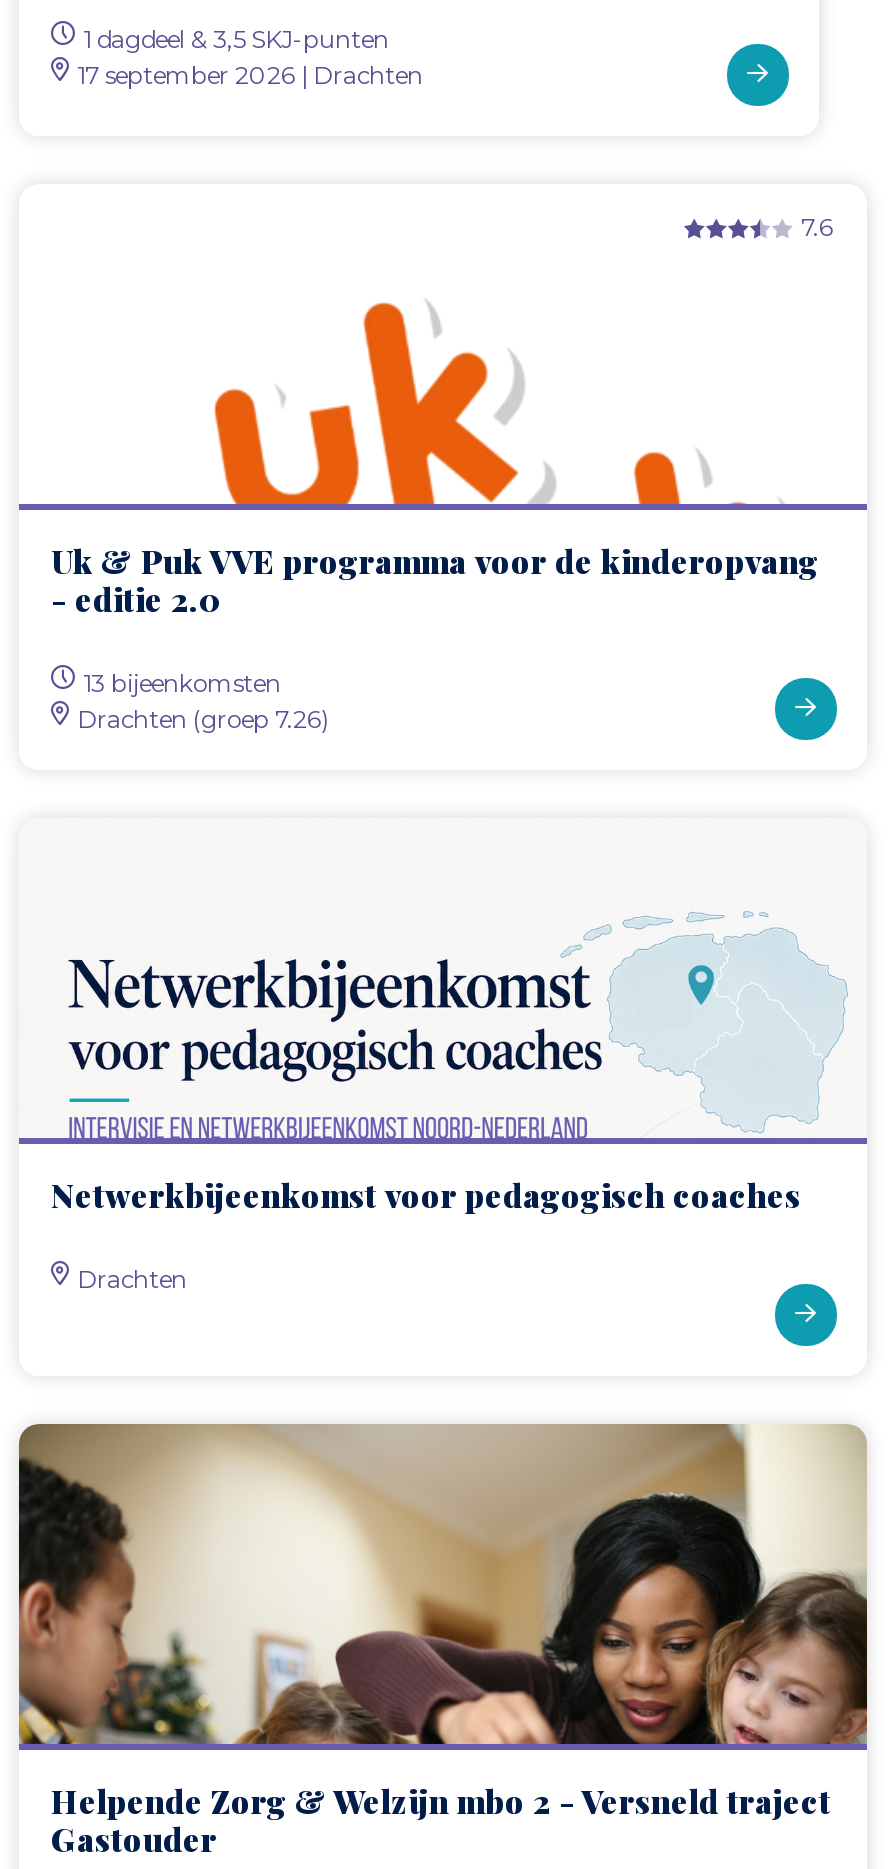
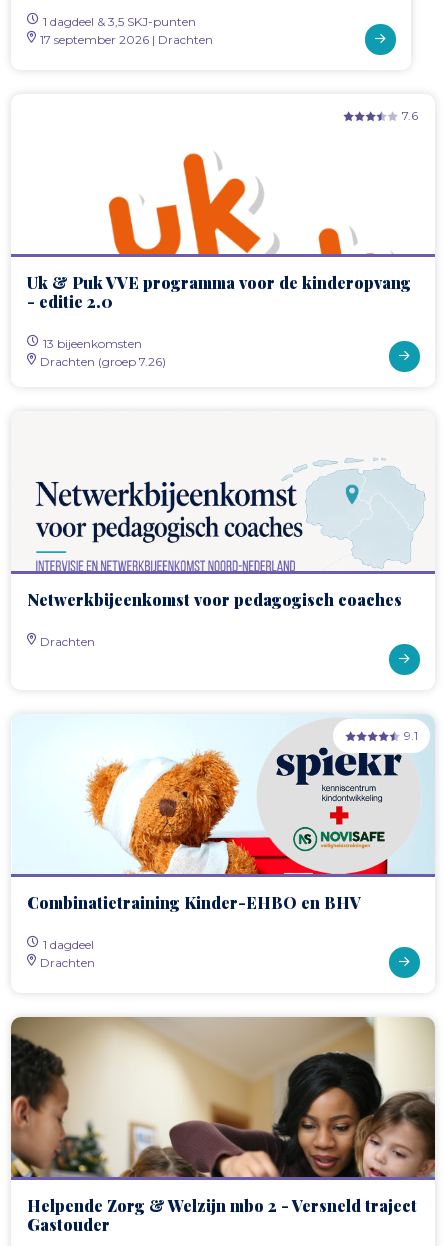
none -> [27,892,361,970] Combinatietraining Kinder-EHBO en BHV | 1 dagdeel | Drachten
none -> [36,715,434,875] [image] | 9.1

